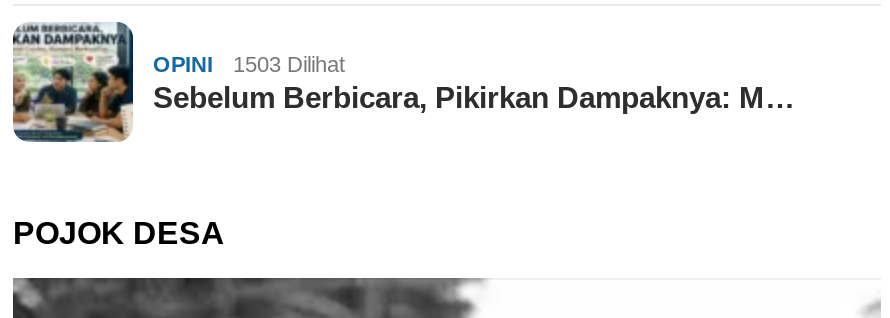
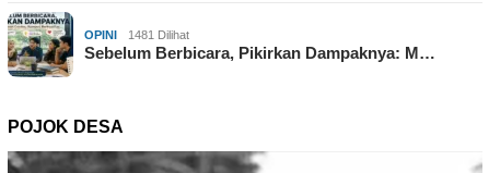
[153,52,345,76] OPINI 1503 Dilihat -> [84,29,189,42] OPINI 1481 Dilihat

